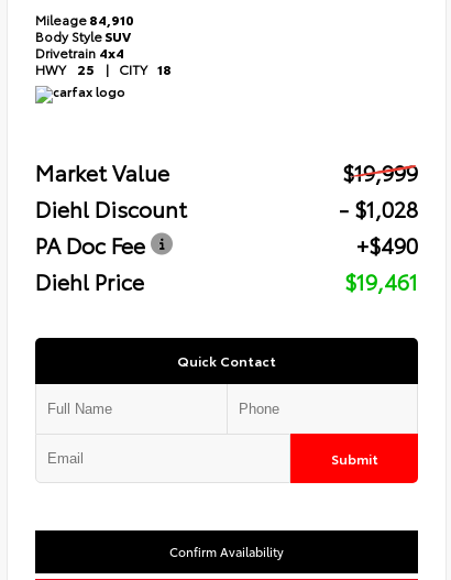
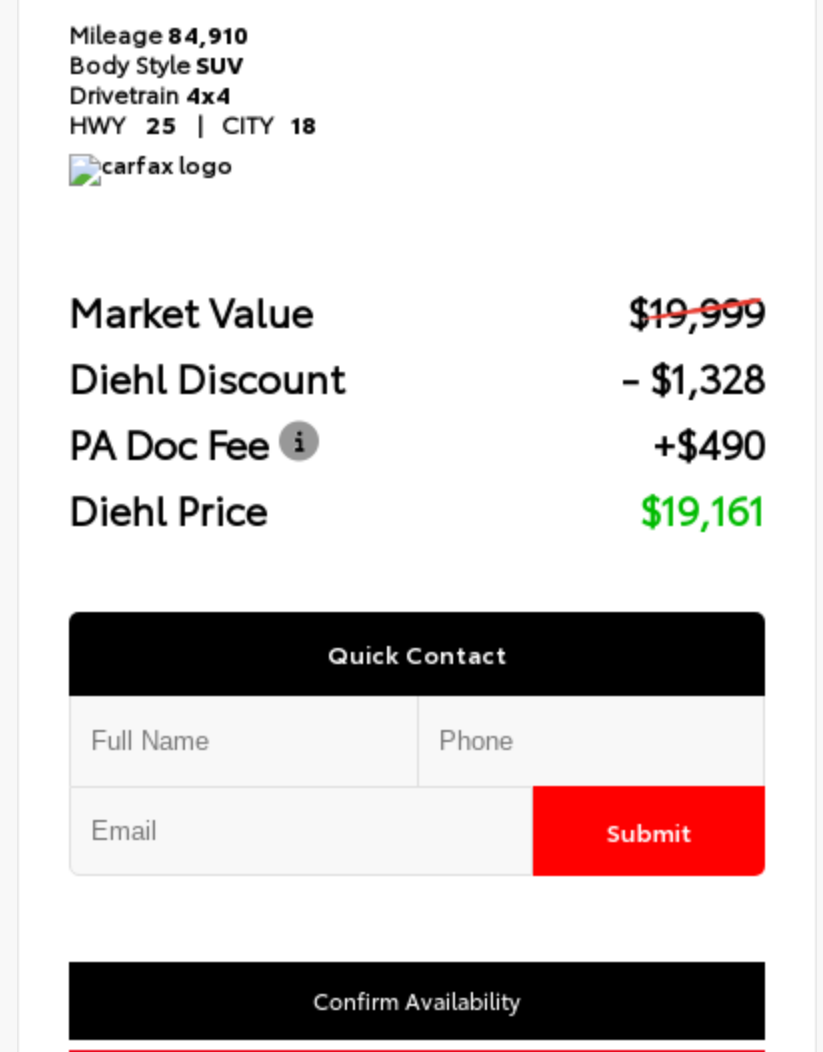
[339,191,418,222] - $1,028 -> [621,346,765,402] - $1,328
[344,264,418,295] $19,461 -> [639,478,765,534] $19,161

